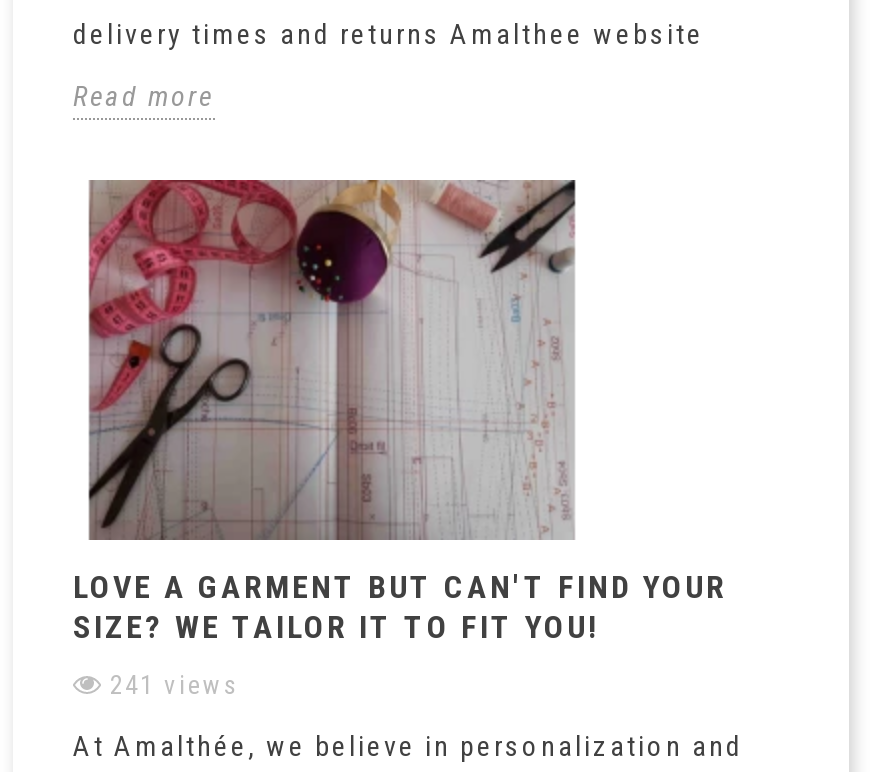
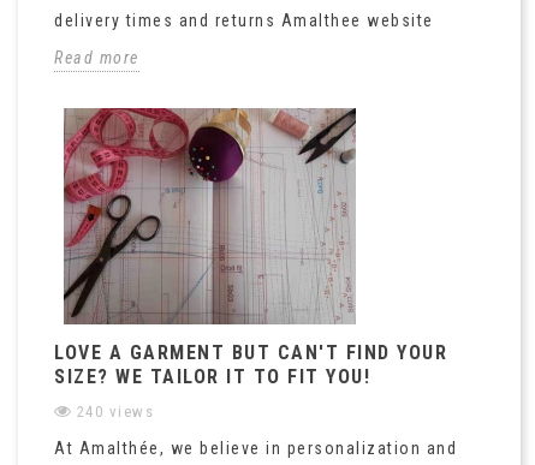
[110,670,239,700] 241 views -> [76,403,154,421] 240 views

